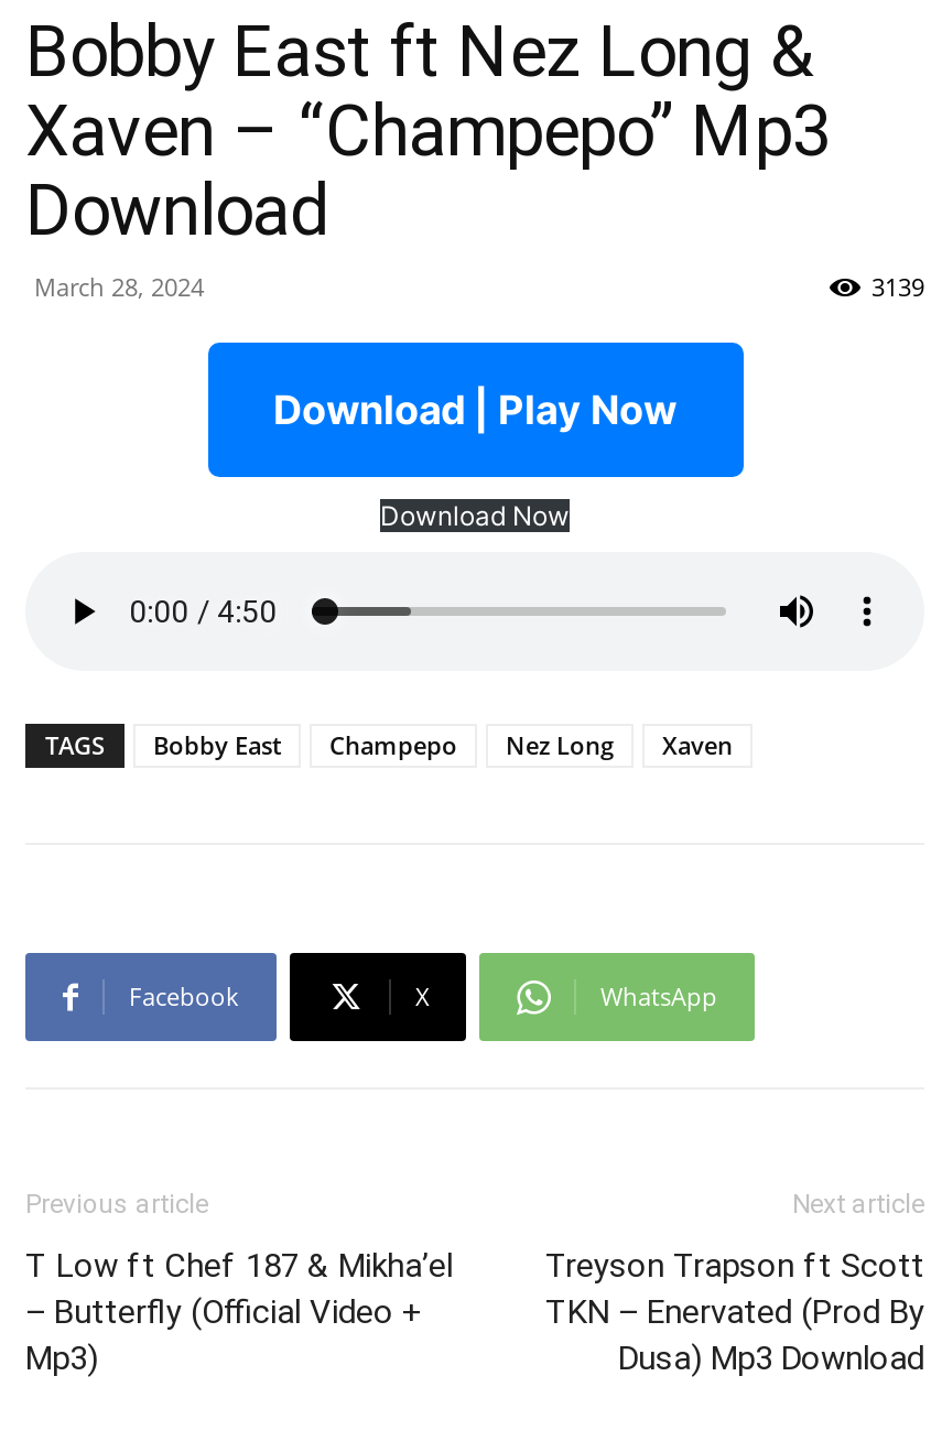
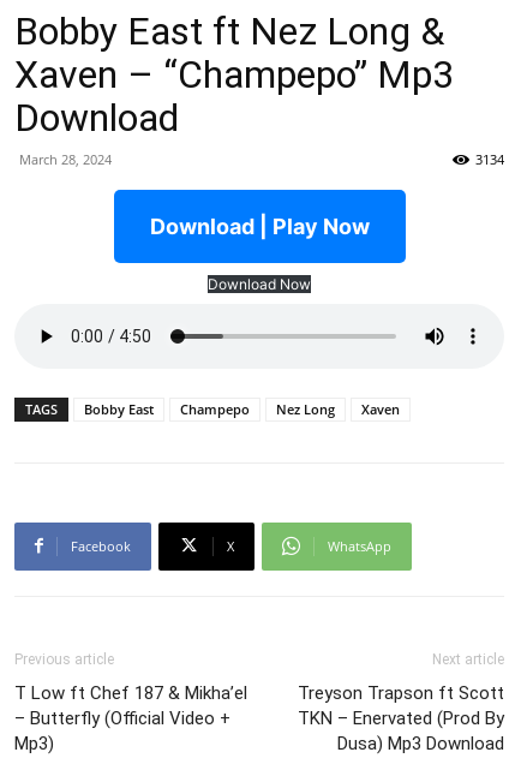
[871,271,924,304] 3139 -> [475,150,504,168] 3134

